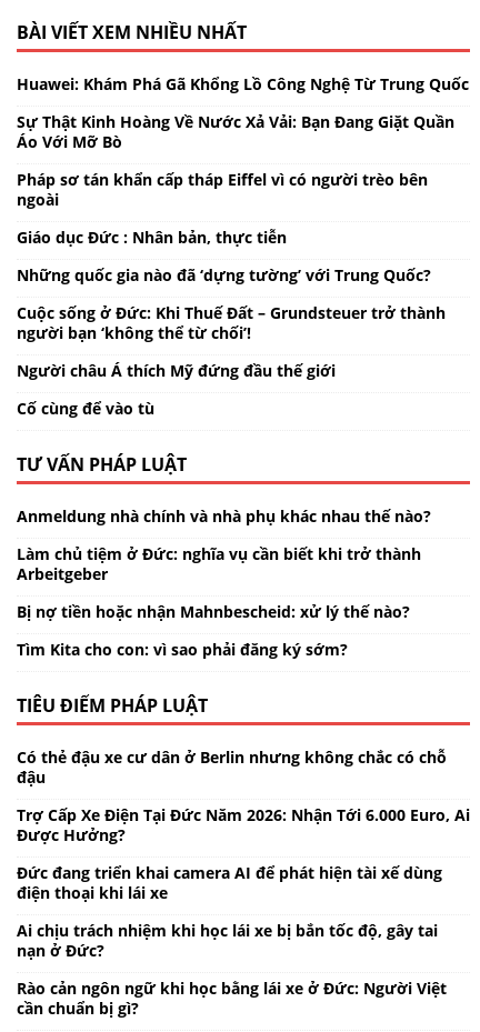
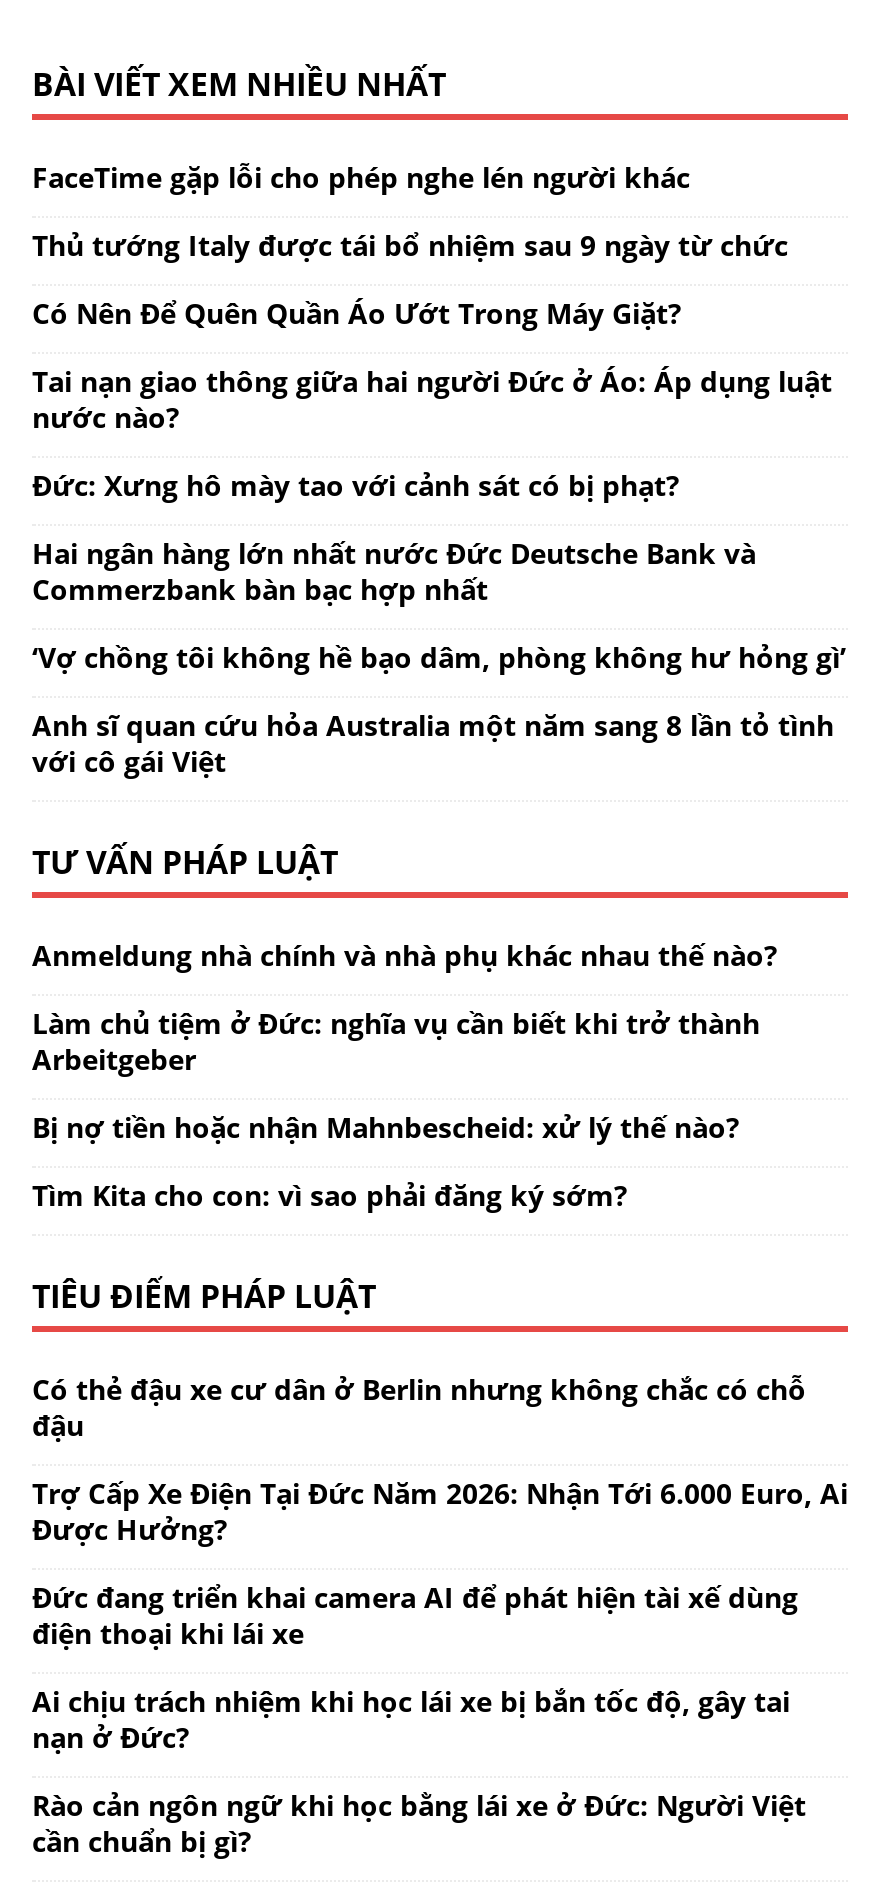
[17,73,469,94] Huawei: Khám Phá Gã Khổng Lồ Công Nghệ Từ Trung Quốc -> [32,158,690,196] FaceTime gặp lỗi cho phép nghe lén người khác
[17,111,454,152] Sự Thật Kinh Hoàng Về Nước Xả Vải: Bạn Đang Giặt Quần | Áo Với Mỡ Bò -> [32,226,788,264] Thủ tướng Italy được tái bổ nhiệm sau 9 ngày từ chức
[17,169,428,210] Pháp sơ tán khẩn cấp tháp Eiffel vì có người trèo bên | ngoài -> [32,294,682,332] Có Nên Để Quên Quần Áo Ướt Trong Máy Giặt?
[17,226,287,248] Giáo dục Đức : Nhân bản, thực tiễn -> [32,362,832,436] Tai nạn giao thông giữa hai người Đức ở Áo: Áp dụng luật | nước nào?
[17,264,431,285] Những quốc gia nào đã ‘dựng tường’ với Trung Quốc? -> [32,466,680,504] Đức: Xưng hô mày tao với cảnh sát có bị phạt?
[17,302,446,343] Cuộc sống ở Đức: Khi Thuế Đất – Grundsteuer trở thành | người bạn ‘không thể từ chối’! -> [32,534,756,608] Hai ngân hàng lớn nhất nước Đức Deutsche Bank và | Commerzbank bàn bạc hợp nhất
[17,360,336,381] Người châu Á thích Mỹ đứng đầu thế giới -> [32,638,846,676] ‘Vợ chồng tôi không hề bạo dâm, phòng không hư hỏng gì’
[17,397,154,419] Cố cùng để vào tù -> [32,706,834,780] Anh sĩ quan cứu hỏa Australia một năm sang 8 lần tỏ tình | với cô gái Việt

